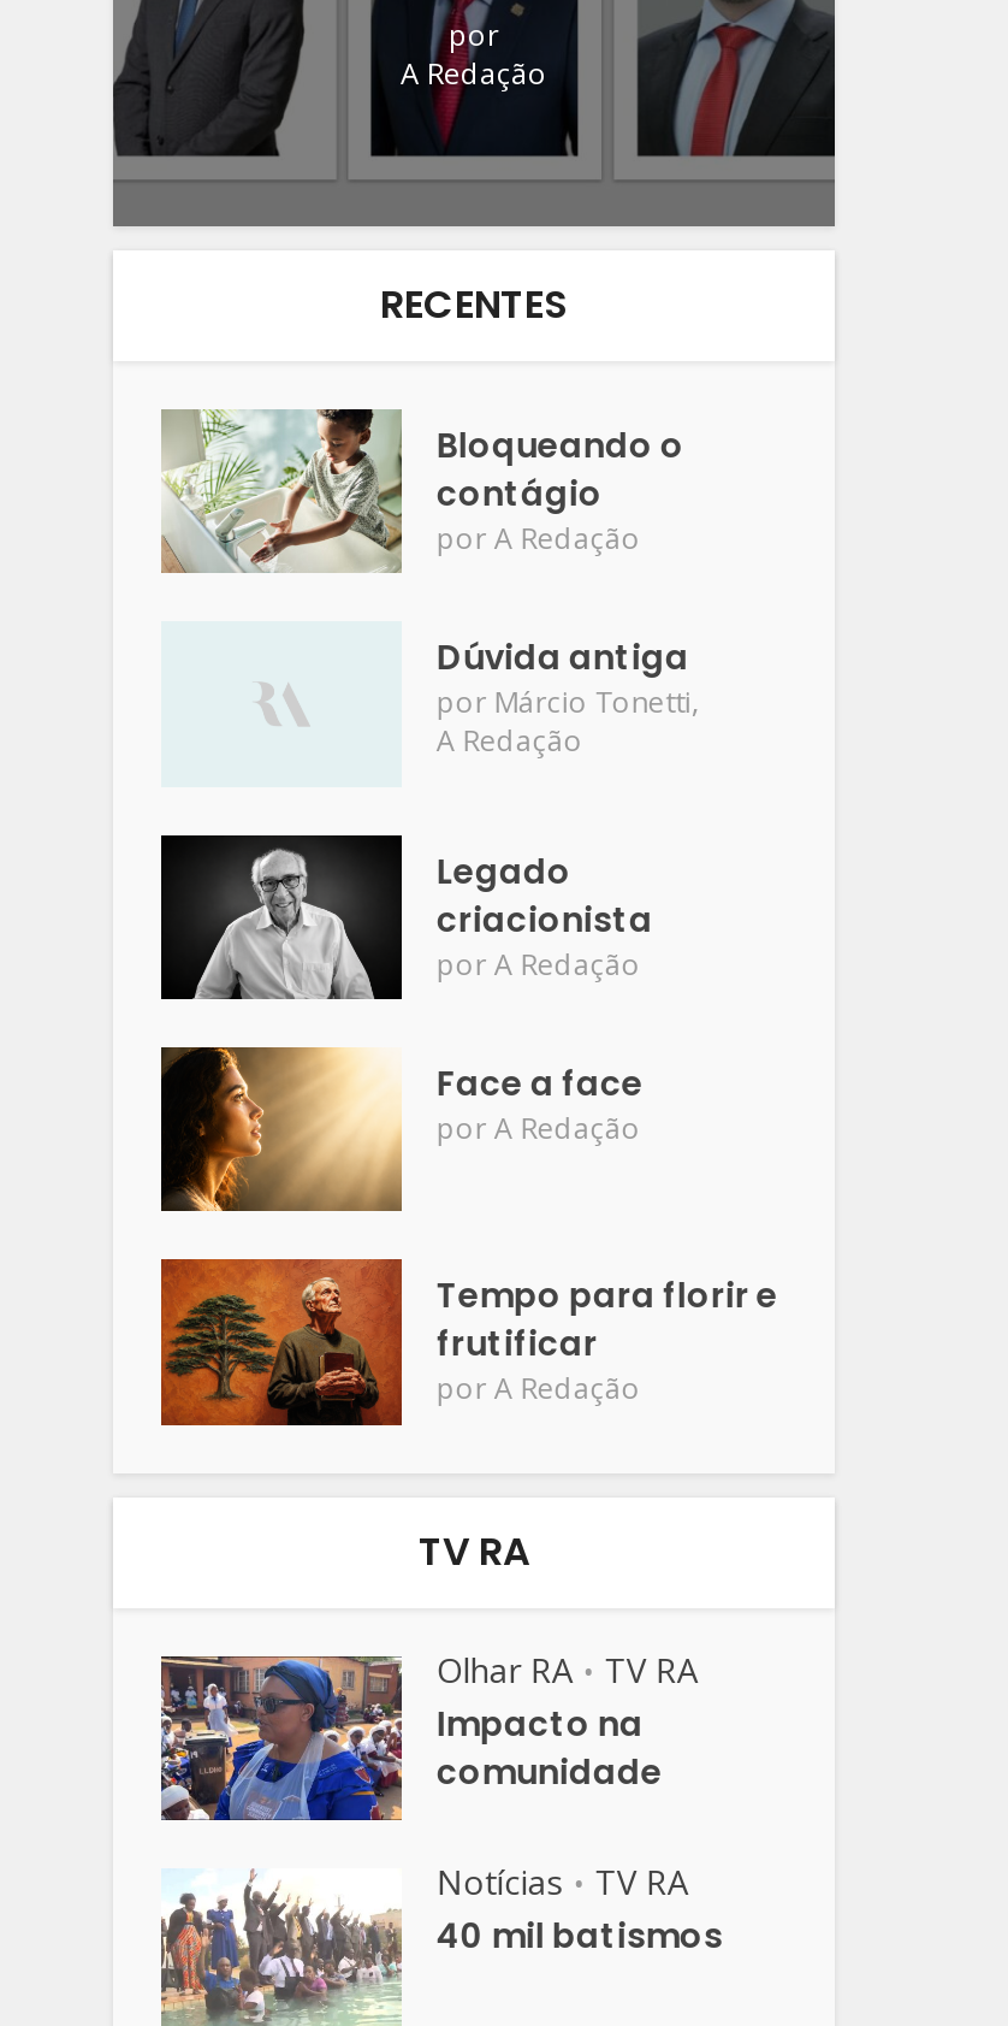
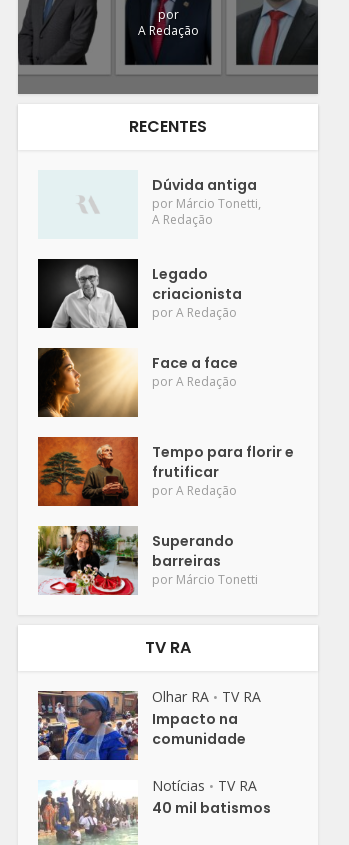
[159,407,684,575] [image] | Bloqueando o | contágio | por A Redação -> none
moved [166,634,778,1410] -> [40,175,294,499]: [image] | Dúvida antiga | por Márcio Tonetti, | ... | frutificar | por A Redação
none -> [37,525,258,596] [image] | Superando | barreiras | por Márcio Tonetti

